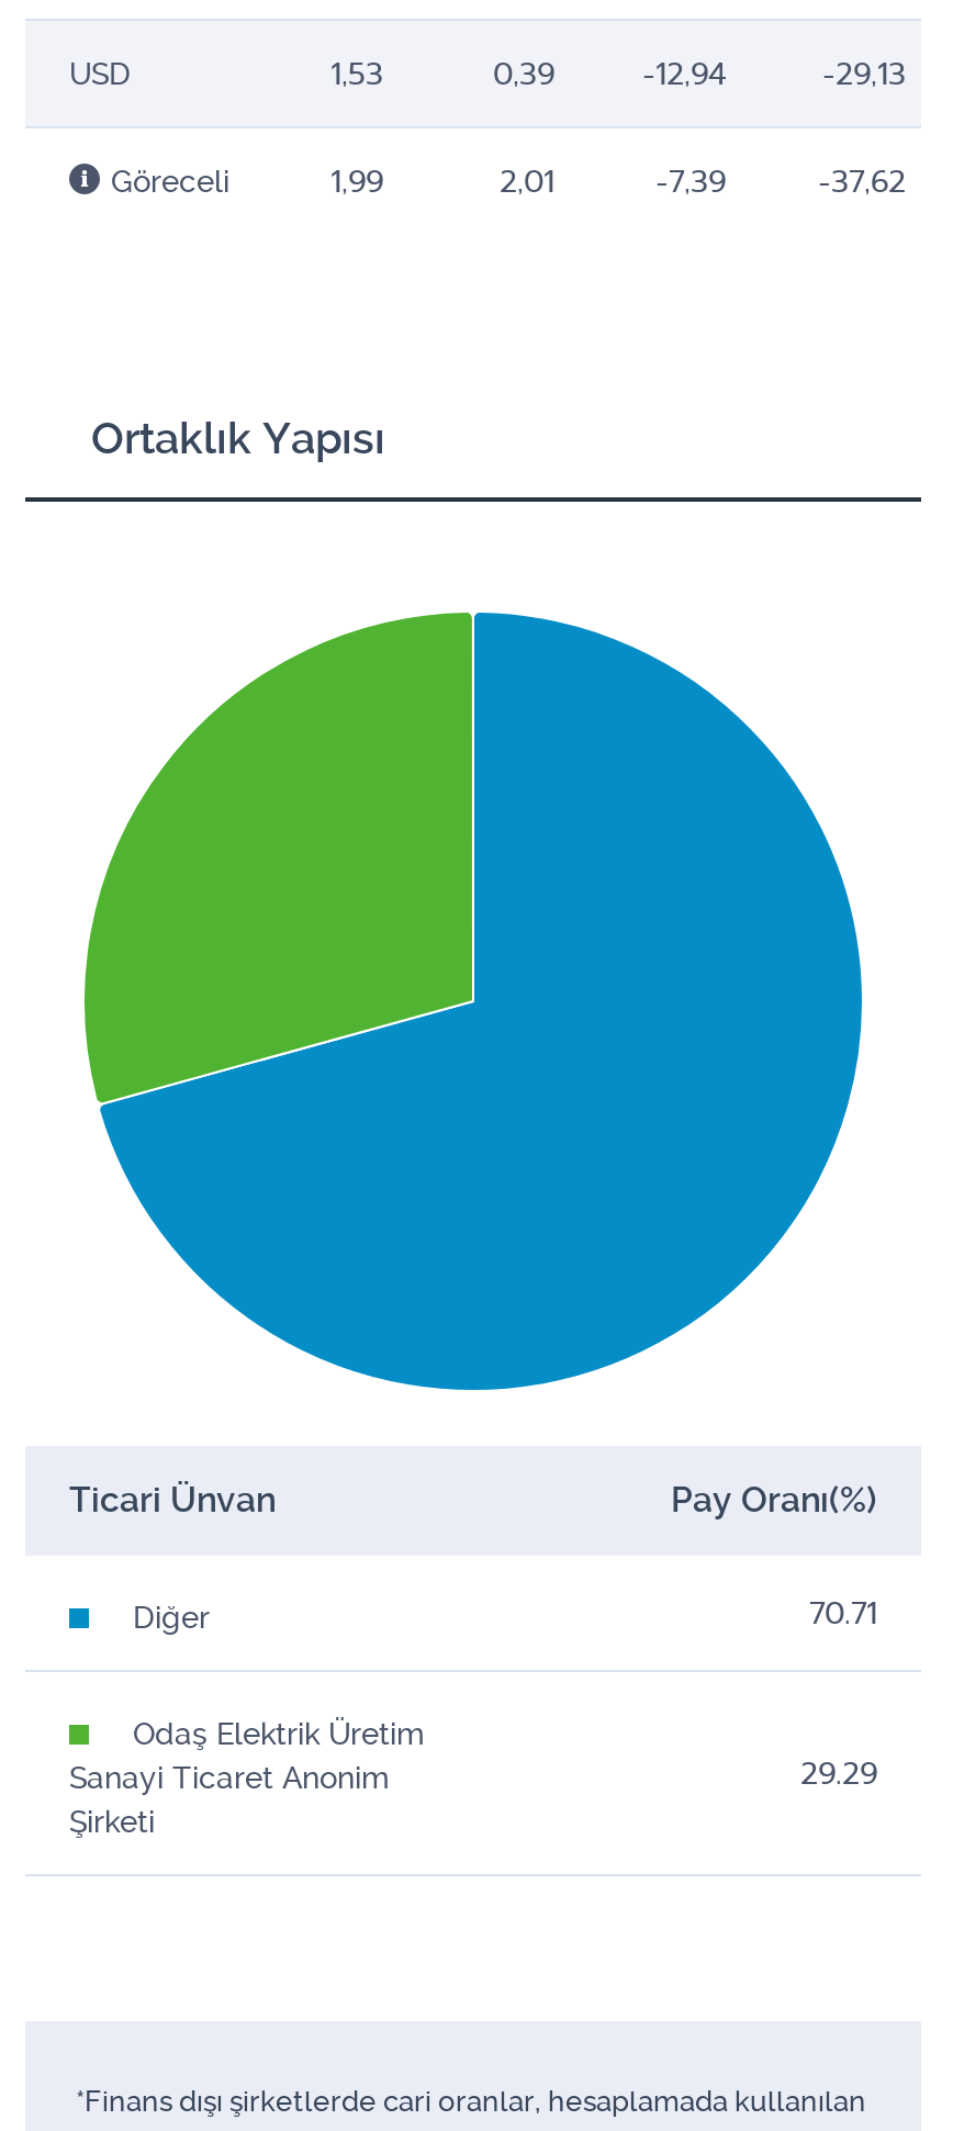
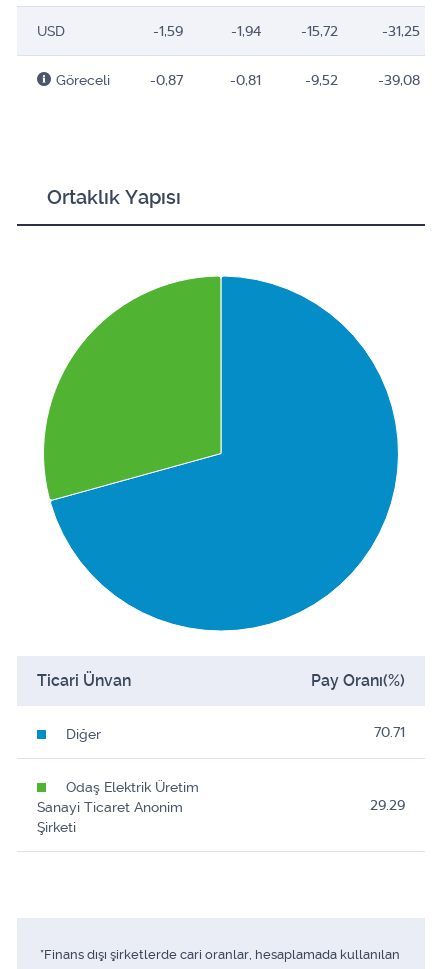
[330,56,383,91] 1,53 -> [153,23,183,39] -1,59
[493,56,554,91] 0,39 -> [231,23,261,39] -1,94
[642,56,726,91] -12,94 -> [301,23,338,39] -15,72
[822,56,906,91] -29,13 -> [382,23,420,39] -31,25
[330,164,383,199] 1,99 -> [150,72,183,88] -0,87
[500,164,554,199] 2,01 -> [230,72,261,88] -0,81
[655,164,726,199] -7,39 -> [305,72,338,88] -9,52
[818,164,906,199] -37,62 -> [378,72,420,88] -39,08

